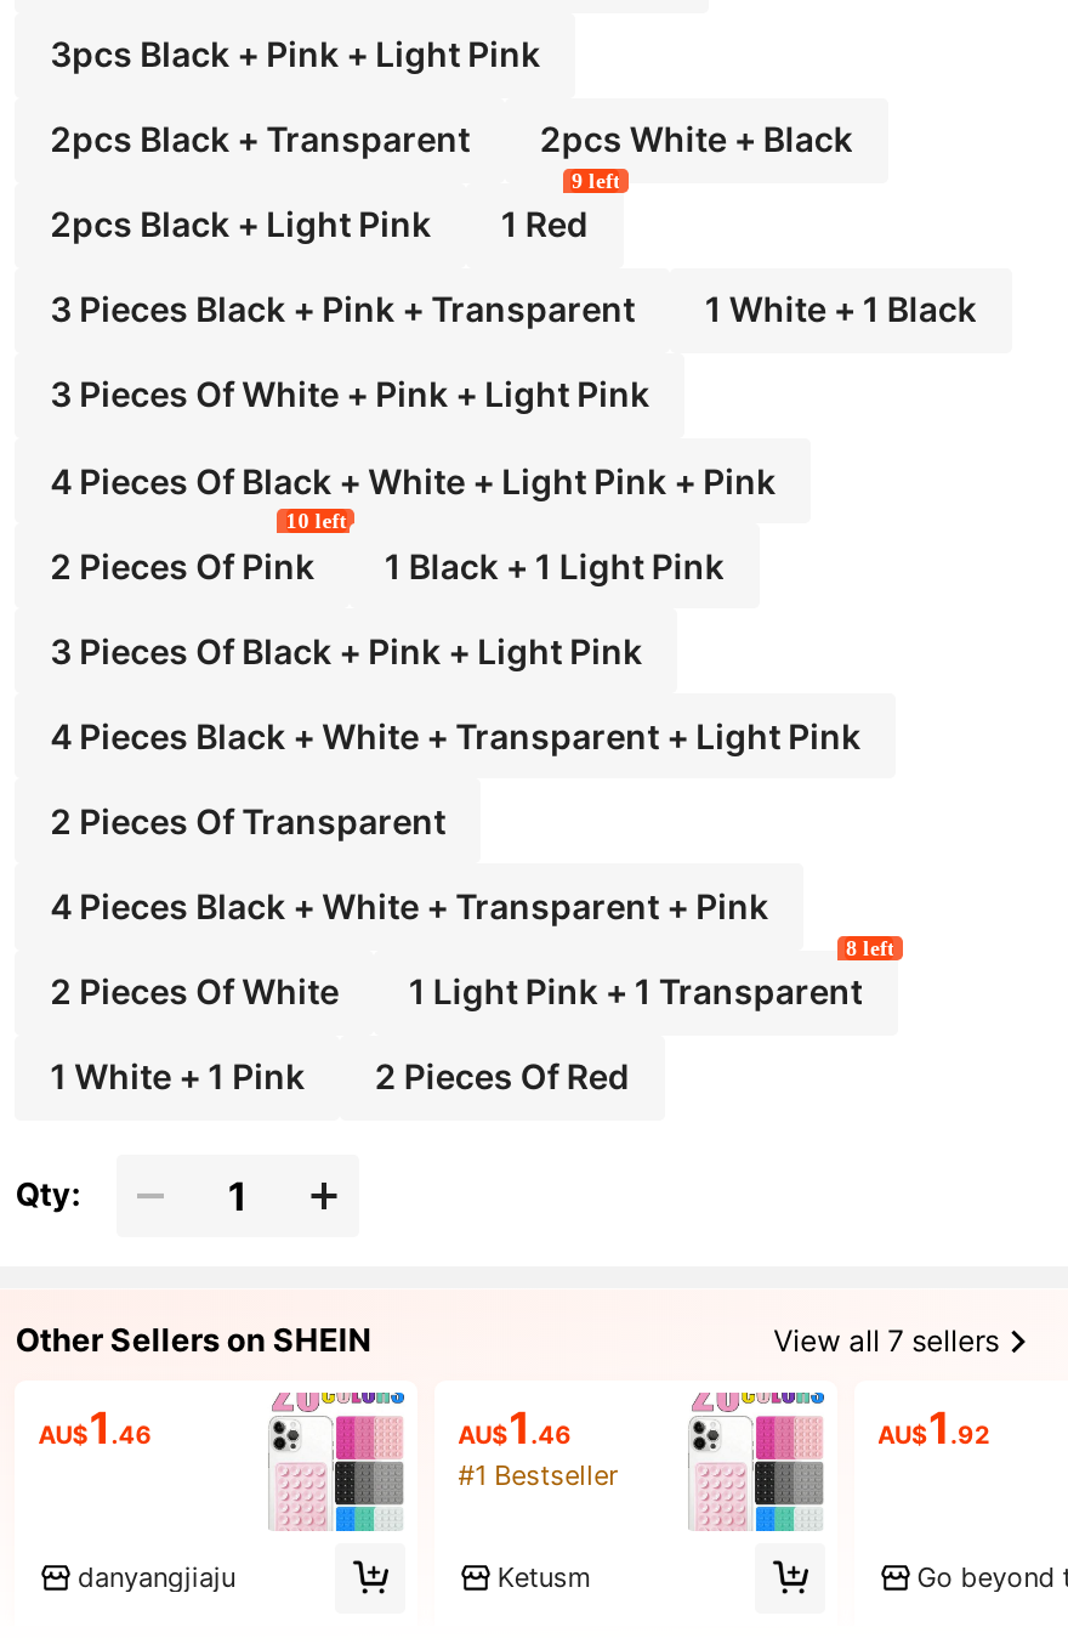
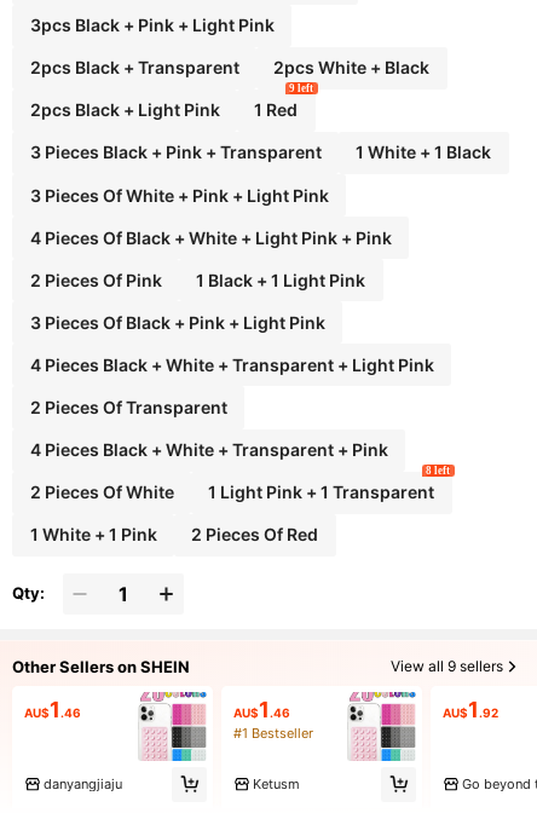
[286,509,347,534] 10 left -> none
[774,1322,999,1359] View all 7 sellers -> [390,657,503,675] View all 9 sellers

